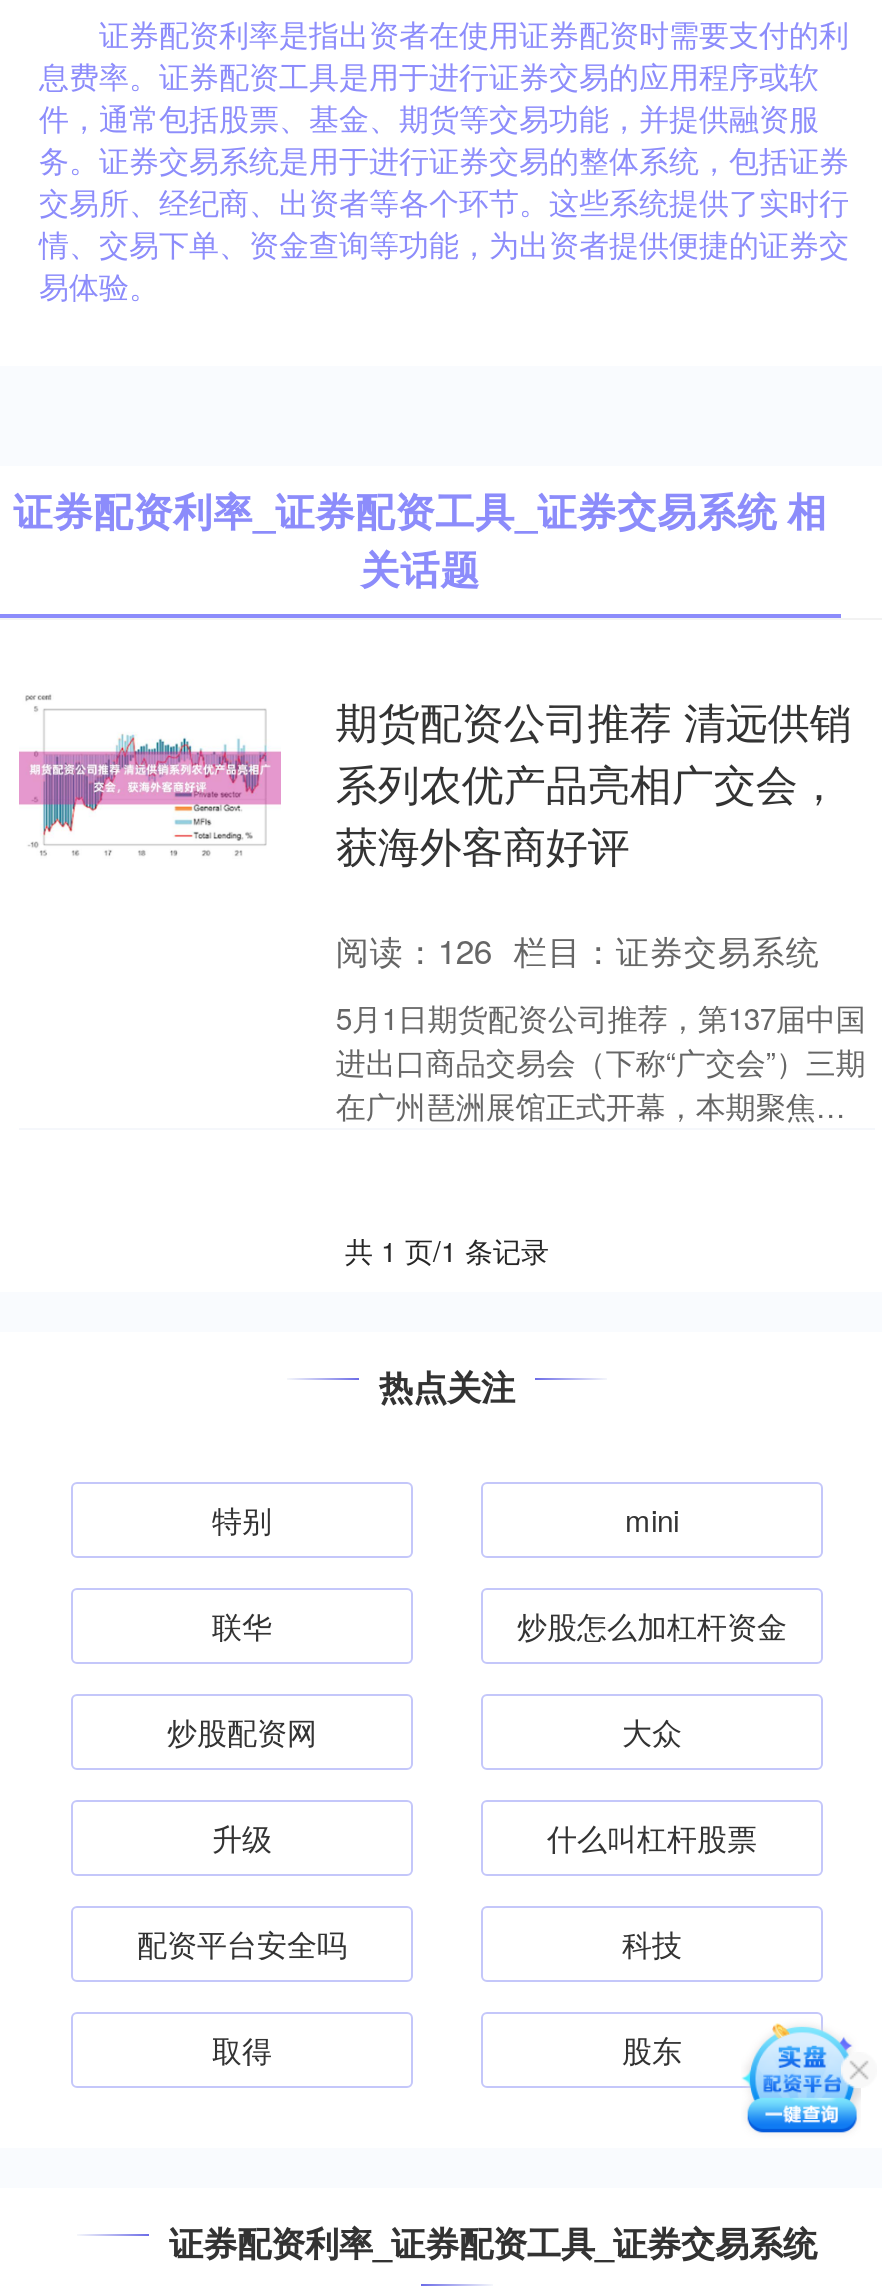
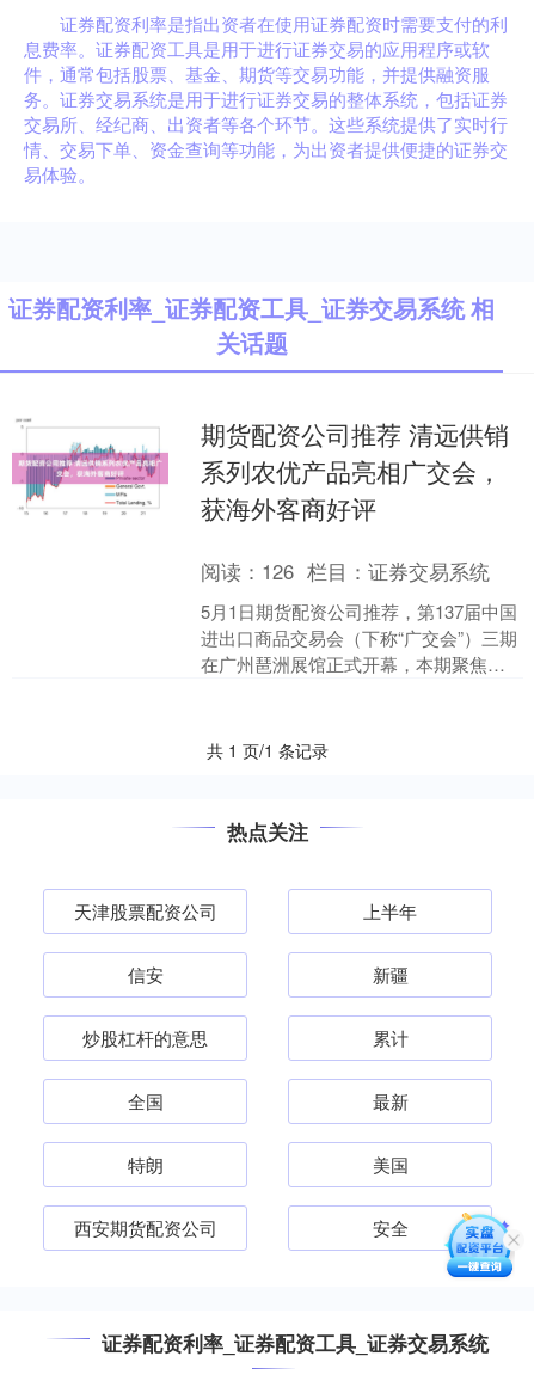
[212,1498,679,1540] 特别 | mini -> [73,898,417,923] 天津股票配资公司 | 上半年
[212,1604,787,1646] 联华 | 炒股怎么加杠杆资金 -> [127,962,408,987] 信安 | 新疆
[167,1710,682,1752] 炒股配资网 | 大众 -> [82,1025,408,1050] 炒股杠杆的意思 | 累计
[212,1816,757,1858] 升级 | 什么叫杠杆股票 -> [127,1088,408,1113] 全国 | 最新
[137,1922,682,1964] 配资平台安全吗 | 科技 -> [127,1152,408,1177] 特朗 | 美国
[212,2028,682,2070] 取得 | 股东 -> [73,1215,408,1240] 西安期货配资公司 | 安全

